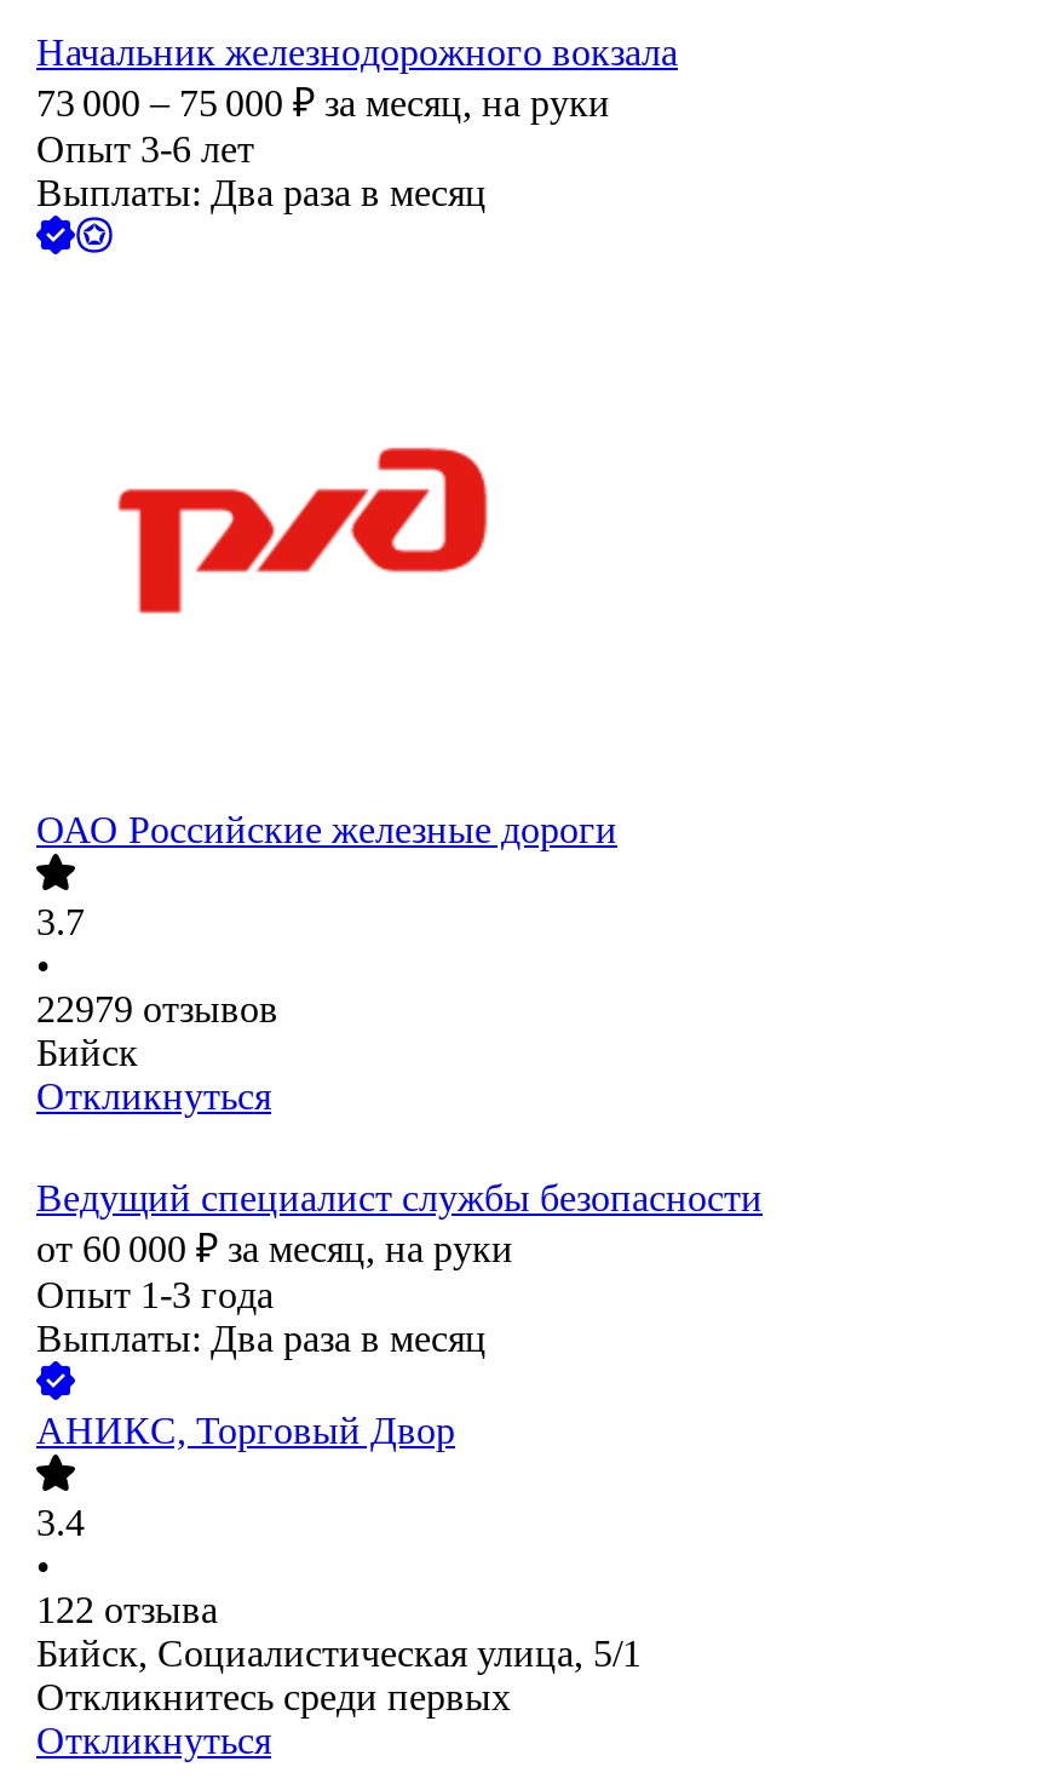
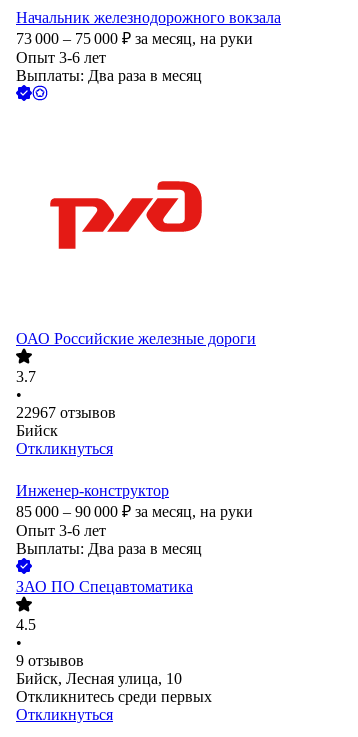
[36,989,278,1030] 22979 отзывов -> [16,404,116,421] 22967 отзывов
[36,1178,763,1316] Ведущий специалист службы безопасности | от 60 000 ₽ за месяц, на руки | Опыт 1-3 года -> [16,482,253,539] Инженер-конструктор | 85 000 – 90 000 ₽ за месяц, на руки | Опыт 3-6 лет
[36,1410,455,1452] АНИКС, Торговый Двор -> [16,578,193,595] ЗАО ПО Спецавтоматика
[36,1502,85,1544] 3.4 -> [16,616,36,633] 4.5
[36,1590,642,1674] 122 отзыва | Бийск, Социалистическая улица, 5/1 -> [16,652,182,687] 9 отзывов | Бийск, Лесная улица, 10

